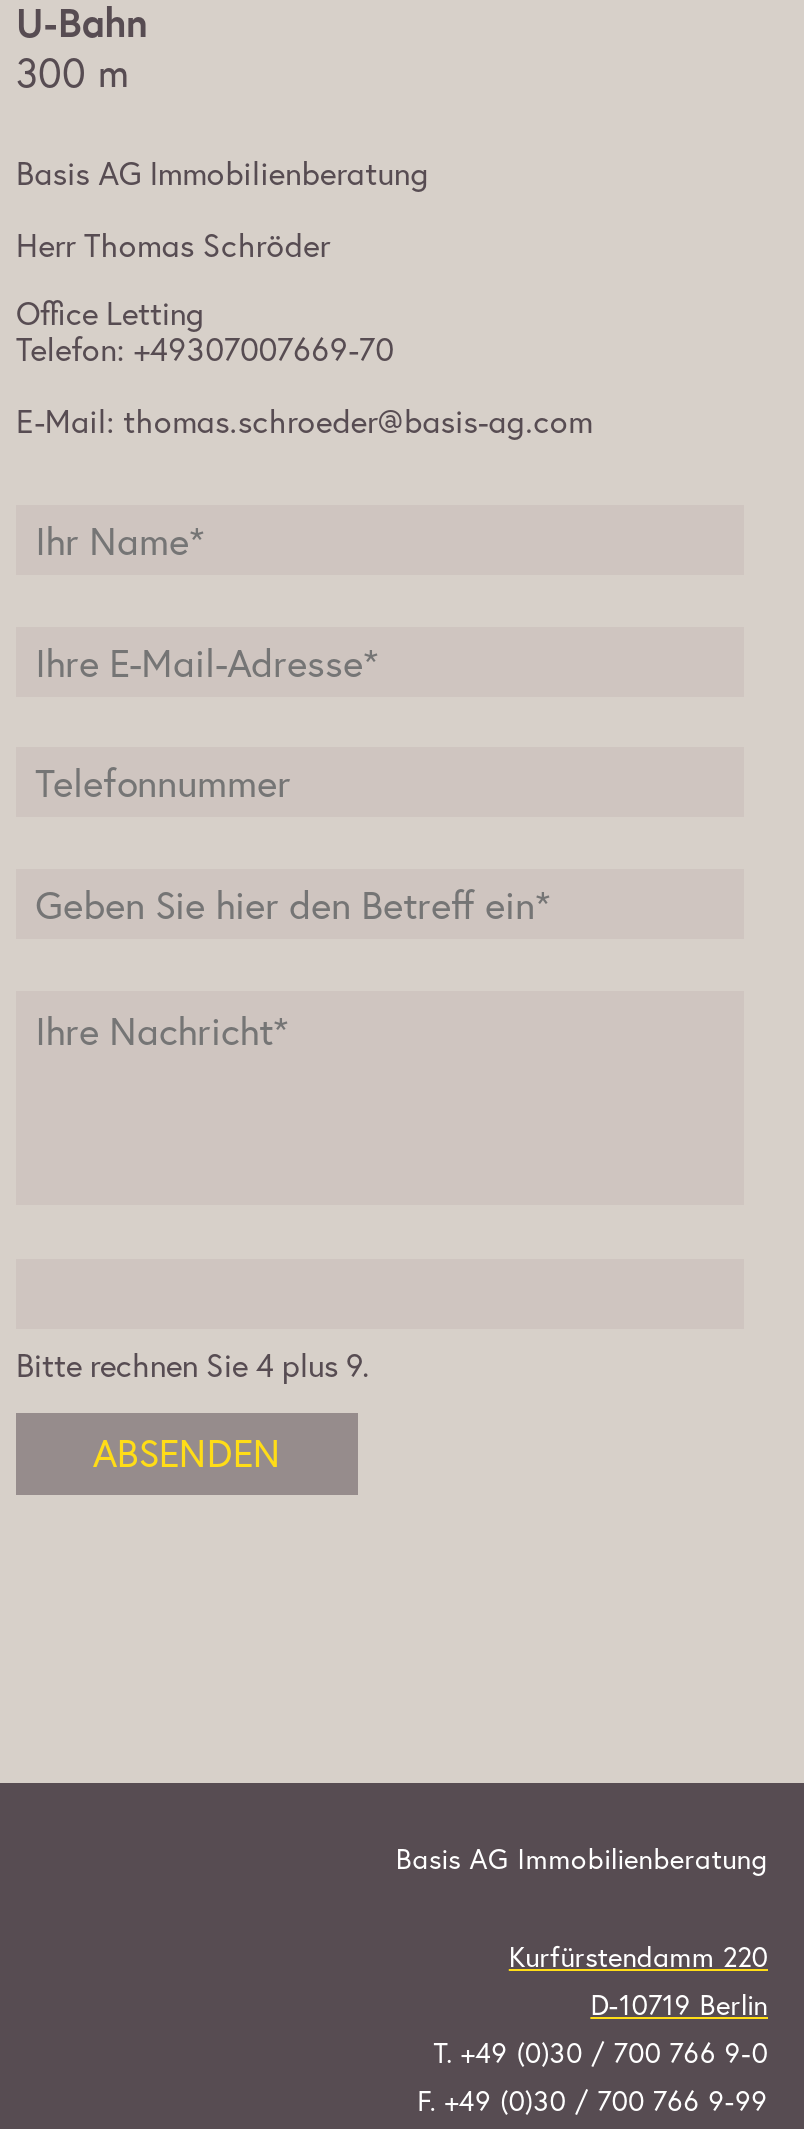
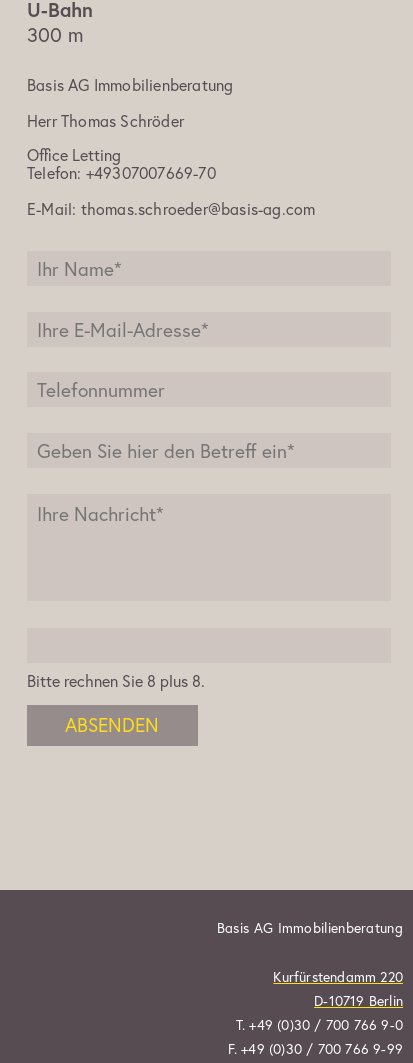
[16,1343,370,1385] Bitte rechnen Sie 4 plus 9. -> [27,670,205,691] Bitte rechnen Sie 8 plus 8.

